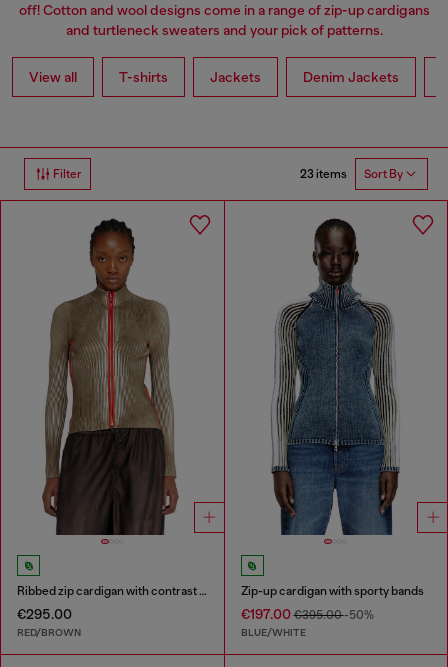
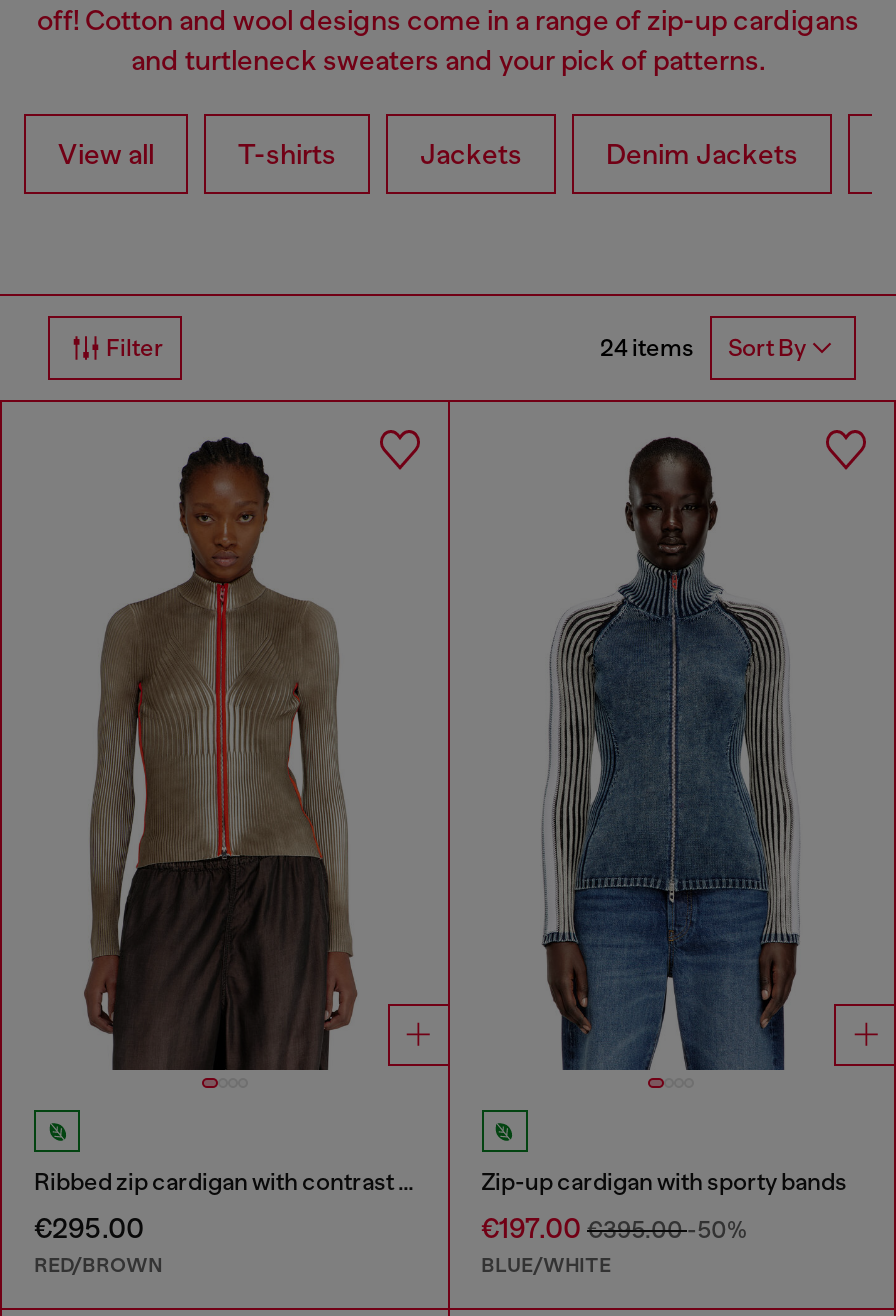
[300,167,403,181] 23 items Sort By -> [600,334,806,363] 24 items Sort By

